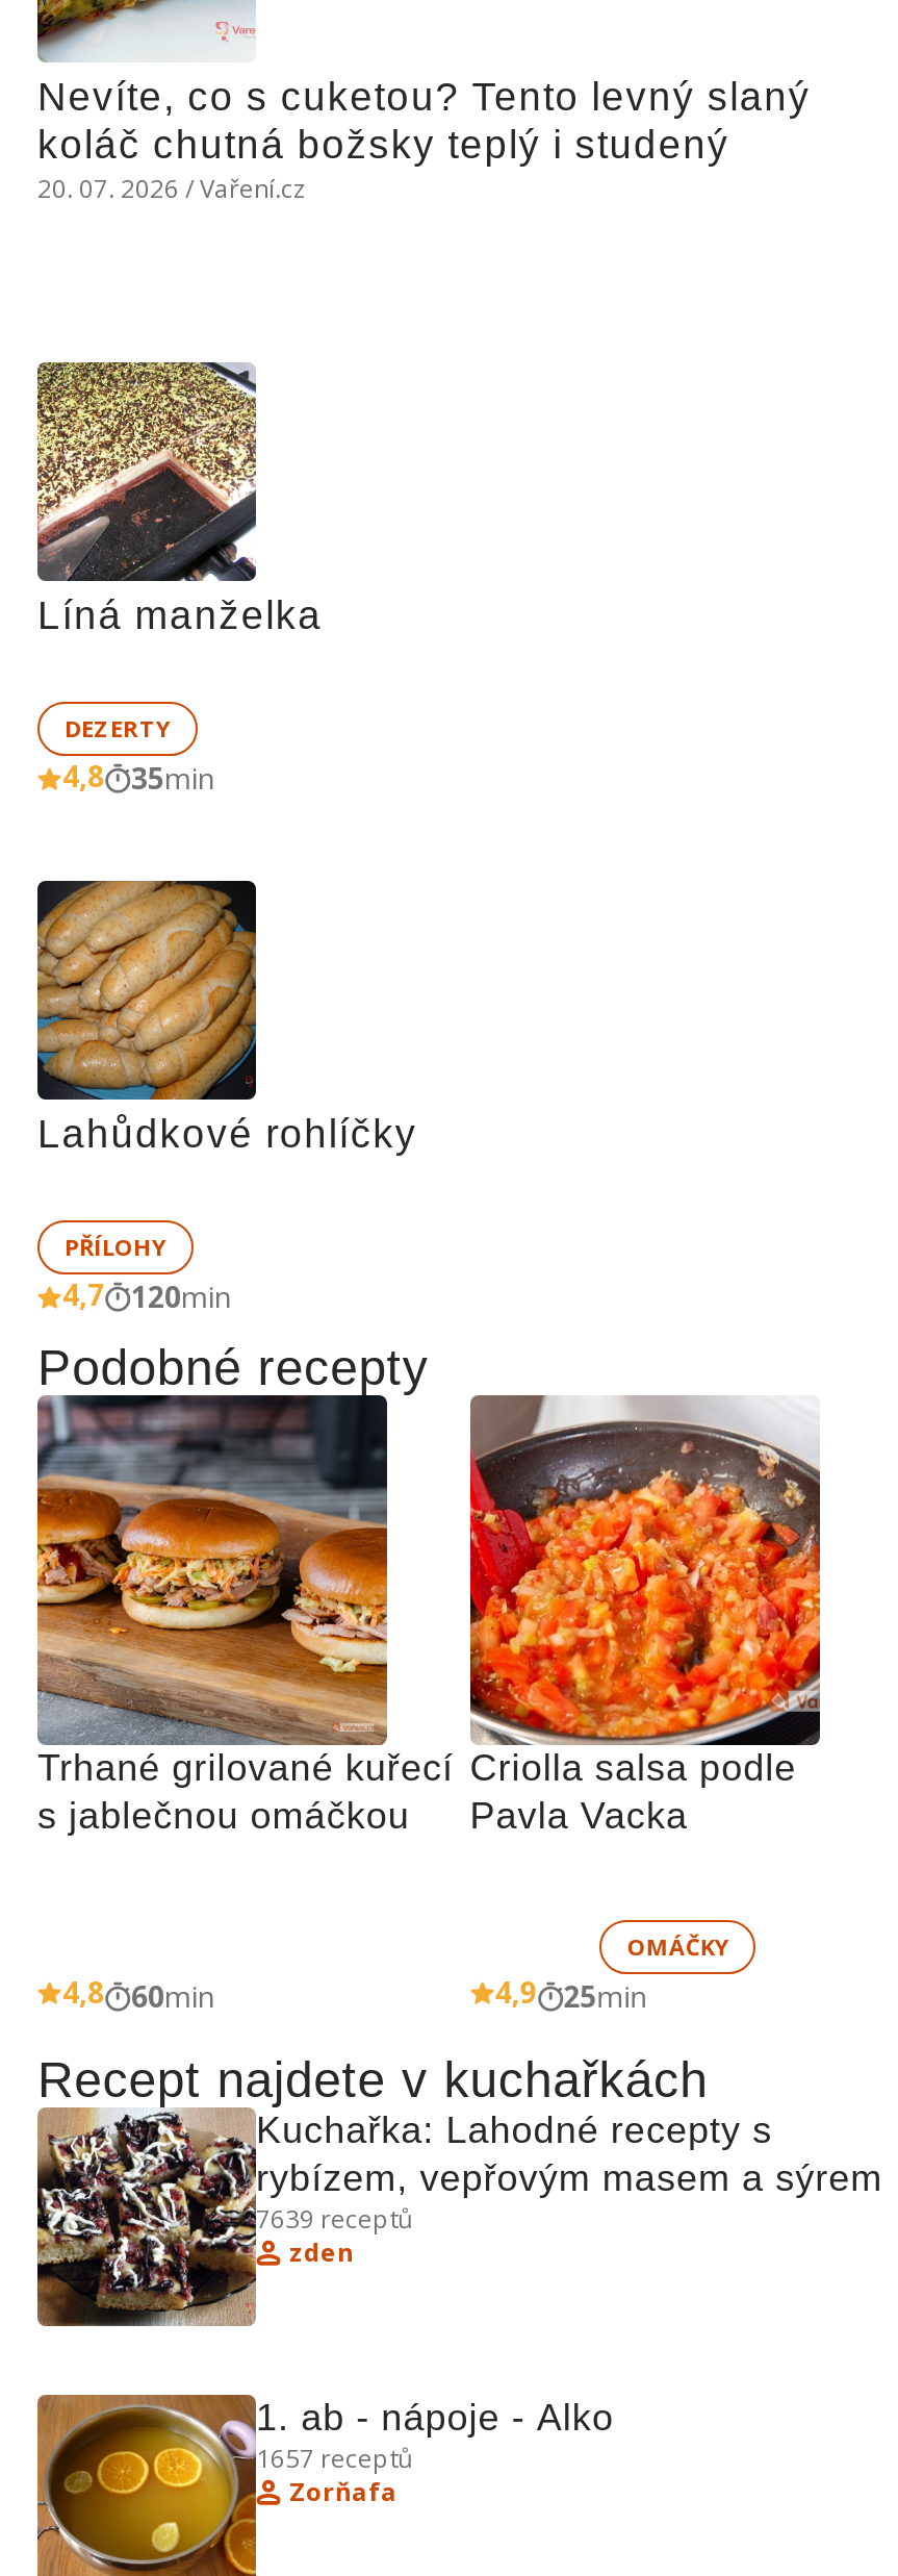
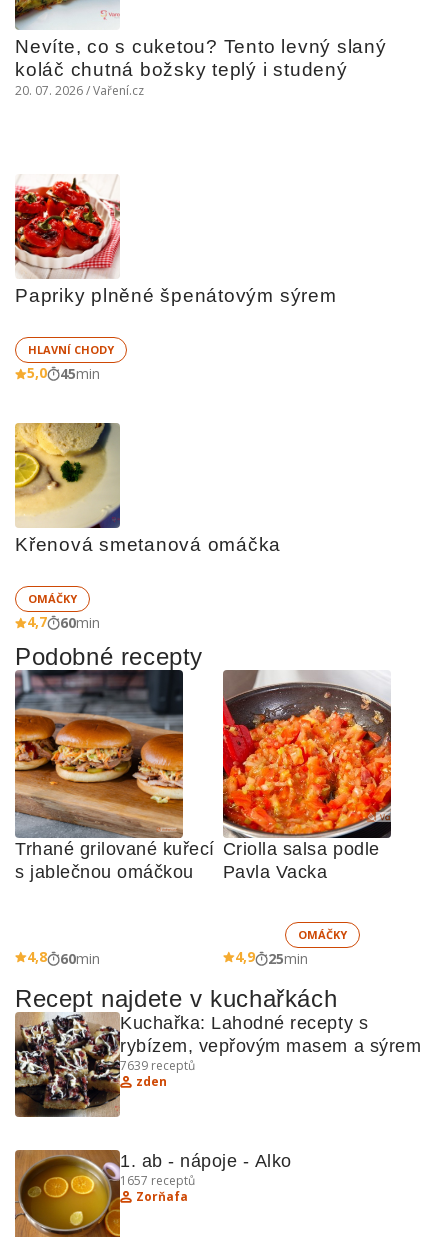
[35,360,322,637] [image] | Líná manželka -> [14,174,336,306] [image] | Papriky plněné špenátovým sýrem
[62,712,214,798] DEZERTY | 4,8 | 35min -> [27,342,114,383] HLAVNÍ CHODY | 5,0 | 45min
[35,879,418,1156] [image] | Lahůdkové rohlíčky -> [14,422,281,555] [image] | Křenová smetanová omáčka
[65,1231,166,1262] PŘÍLOHY -> [28,591,77,606] OMÁČKY
[62,1274,231,1316] 4,7 120min -> [27,612,100,632] 4,7 60min

